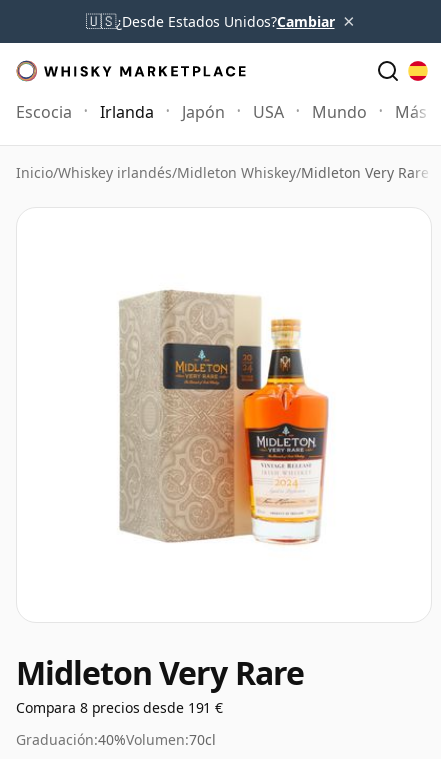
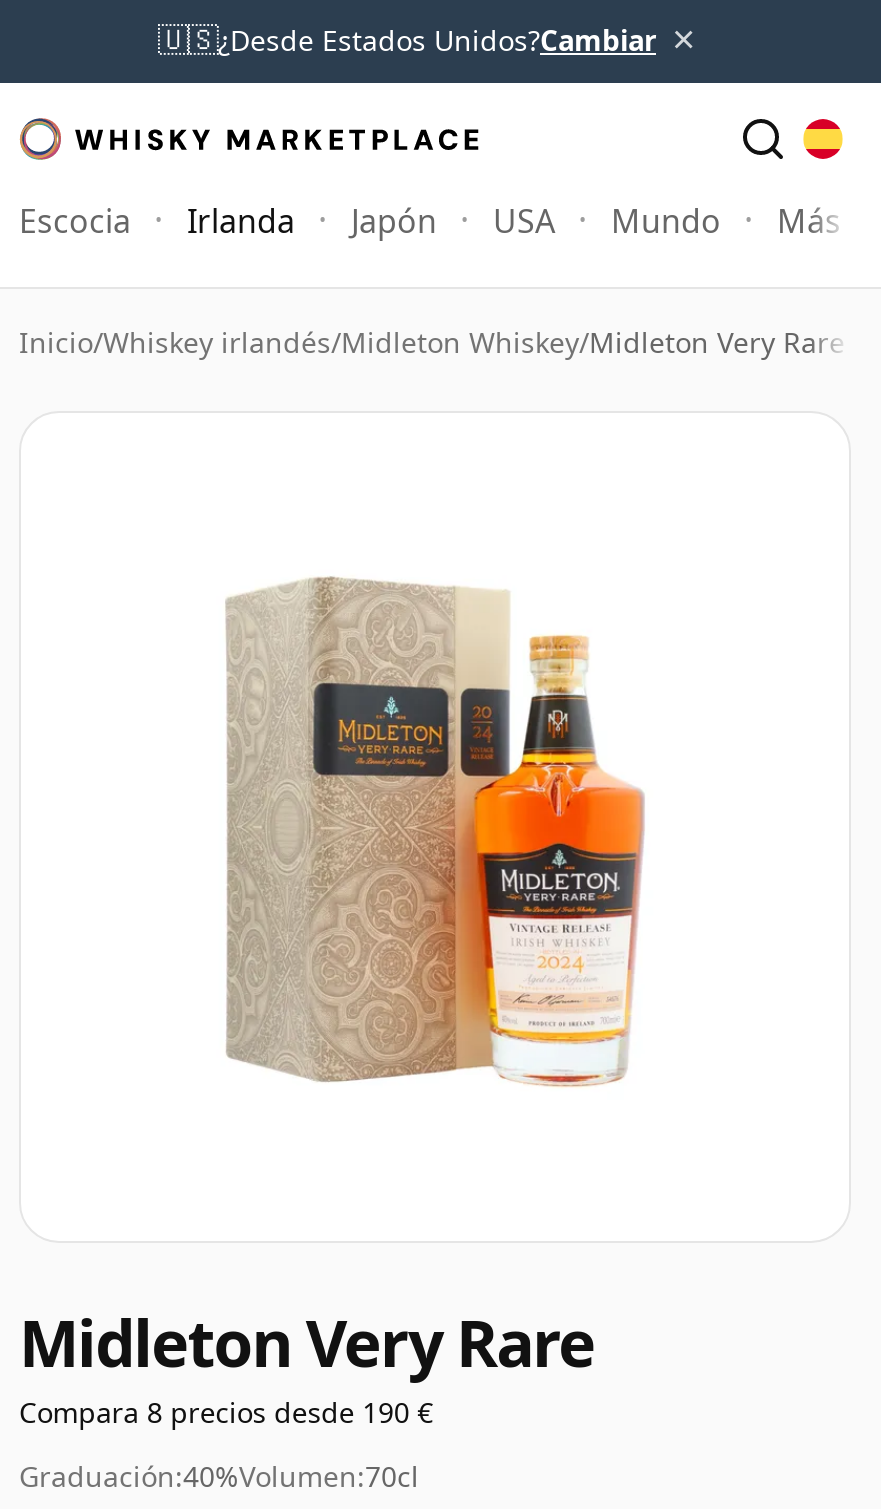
[16,698,223,717] Compara 8 precios desde 191 € -> [19,1393,433,1431] Compara 8 precios desde 190 €

